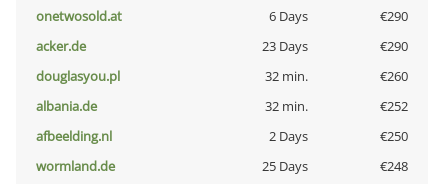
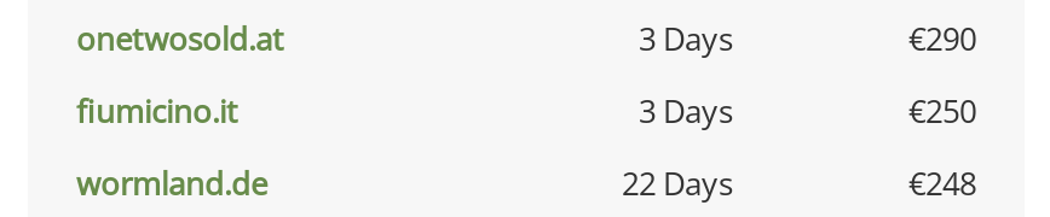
[268,7,307,25] 6 Days -> [639,17,733,60] 3 Days
[36,37,408,145] acker.de | 23 Days | €290 | douglasyou.pl | 32 min. | €260 | albania.de | 32 min. | €252 | afbeelding.nl | 2 Days -> [76,89,733,133] fiumicino.it | 3 Days
[261,157,307,175] 25 Days -> [622,162,733,205] 22 Days

